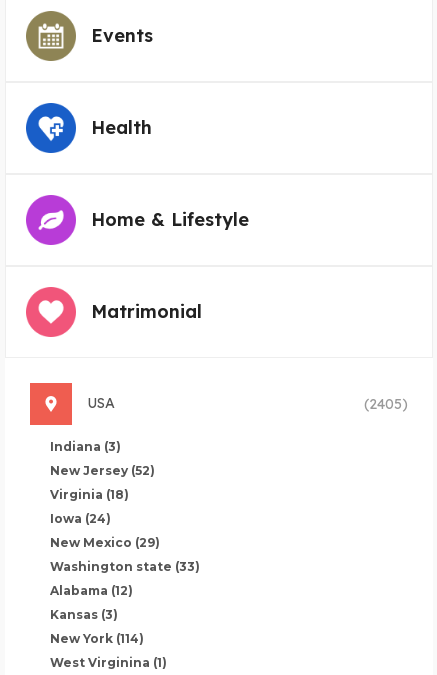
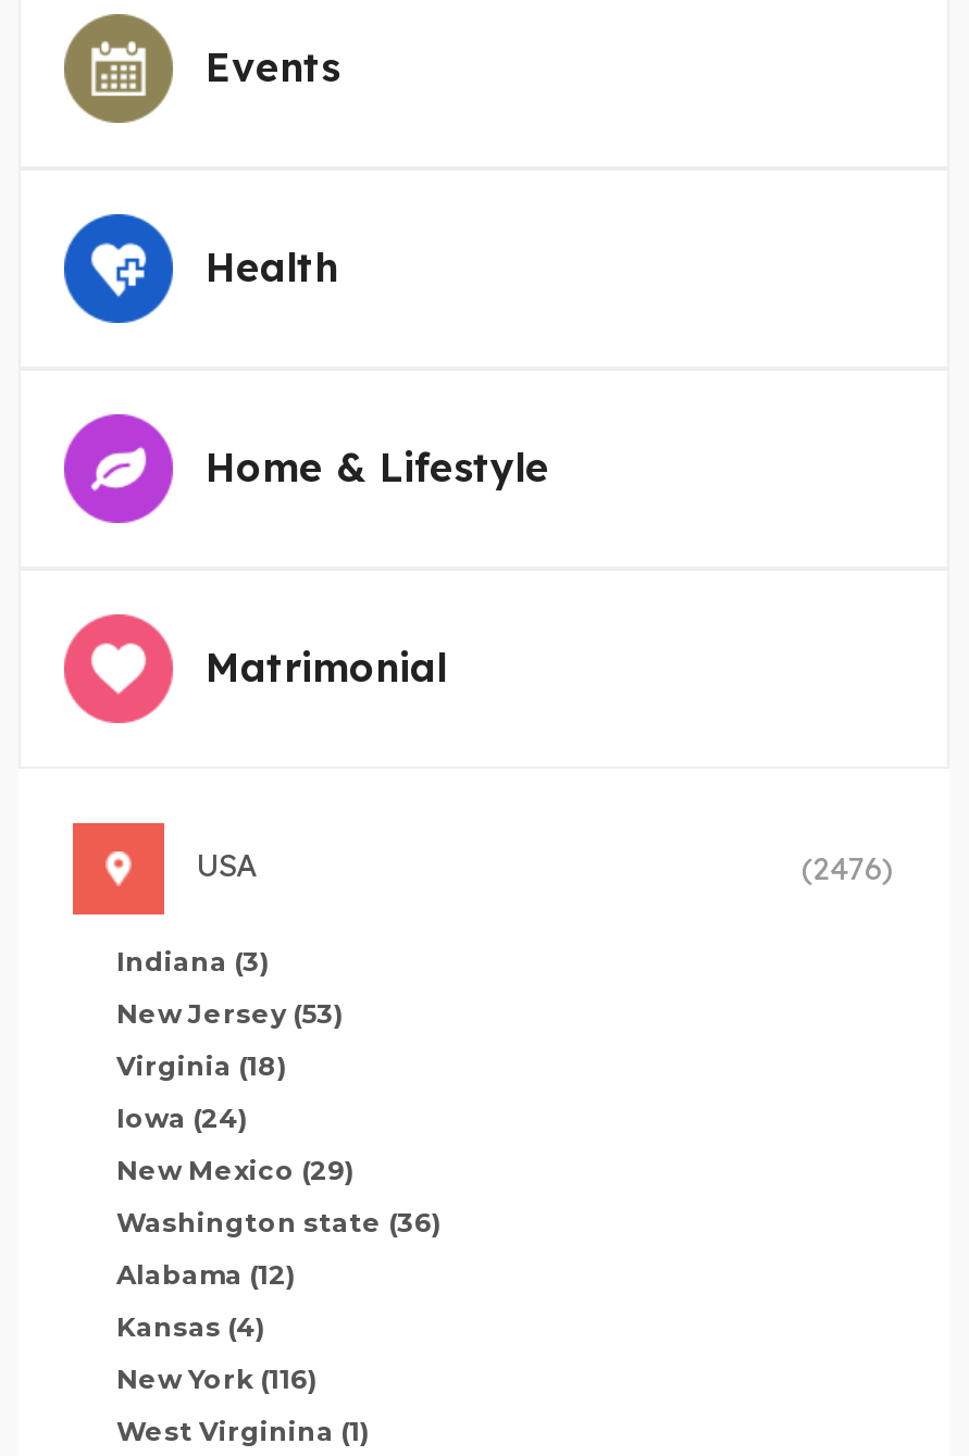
[364,395,408,413] (2405) -> [802,849,895,888] (2476)
[50,463,155,478] New Jersey (52) -> [116,996,345,1029] New Jersey (53)
[50,559,200,574] Washington state (33) -> [116,1205,443,1238] Washington state (36)
[50,607,118,622] Kansas (3) -> [116,1310,266,1342] Kansas (4)
[50,631,144,646] New York (114) -> [116,1362,319,1394] New York (116)

